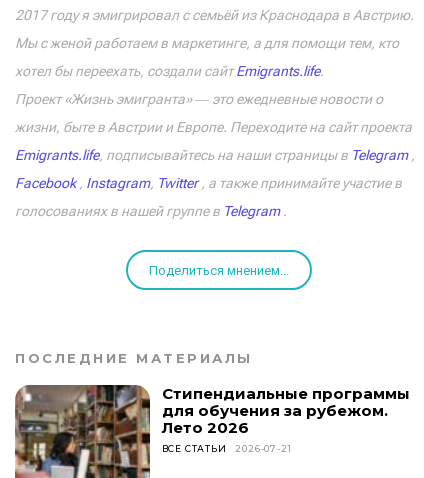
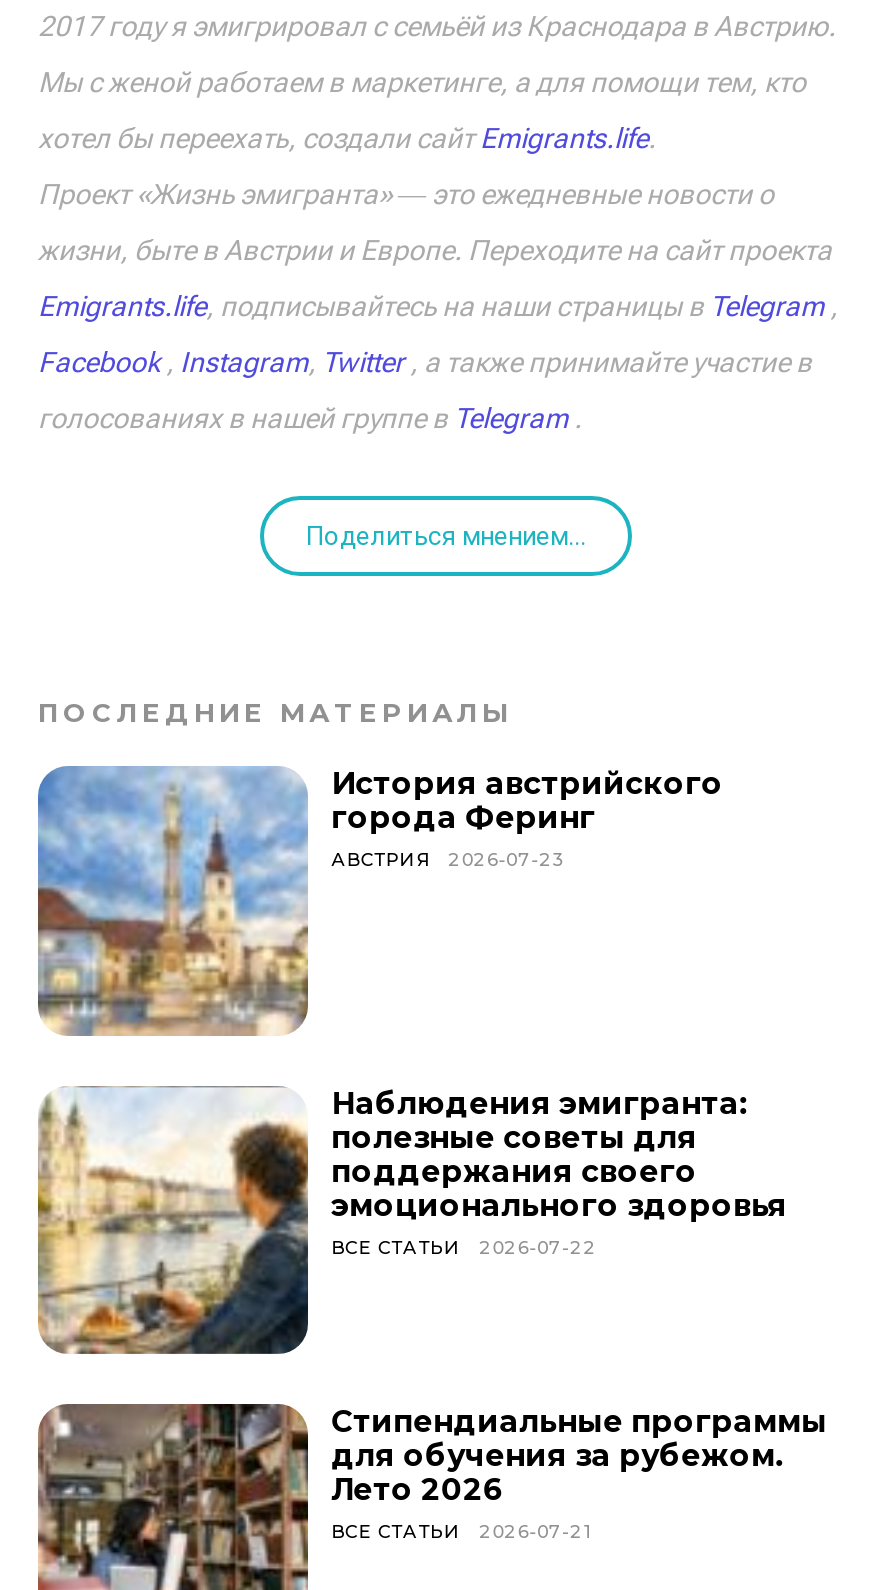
none -> [36,764,723,1038] [image] | История австрийского | города Феринг | АВСТРИЯ | 2026-07-23
none -> [36,1083,787,1356] [image] | Наблюдения эмигранта: | полезные советы для | поддержания своего | эмоционального здоровья | ВСЕ СТАТЬИ | 2026-07-22

